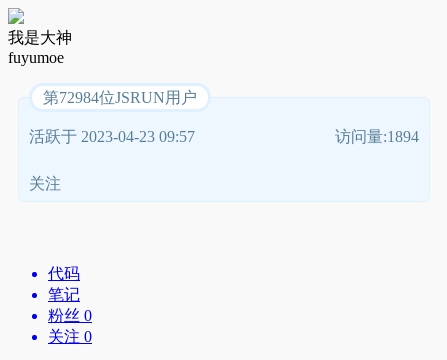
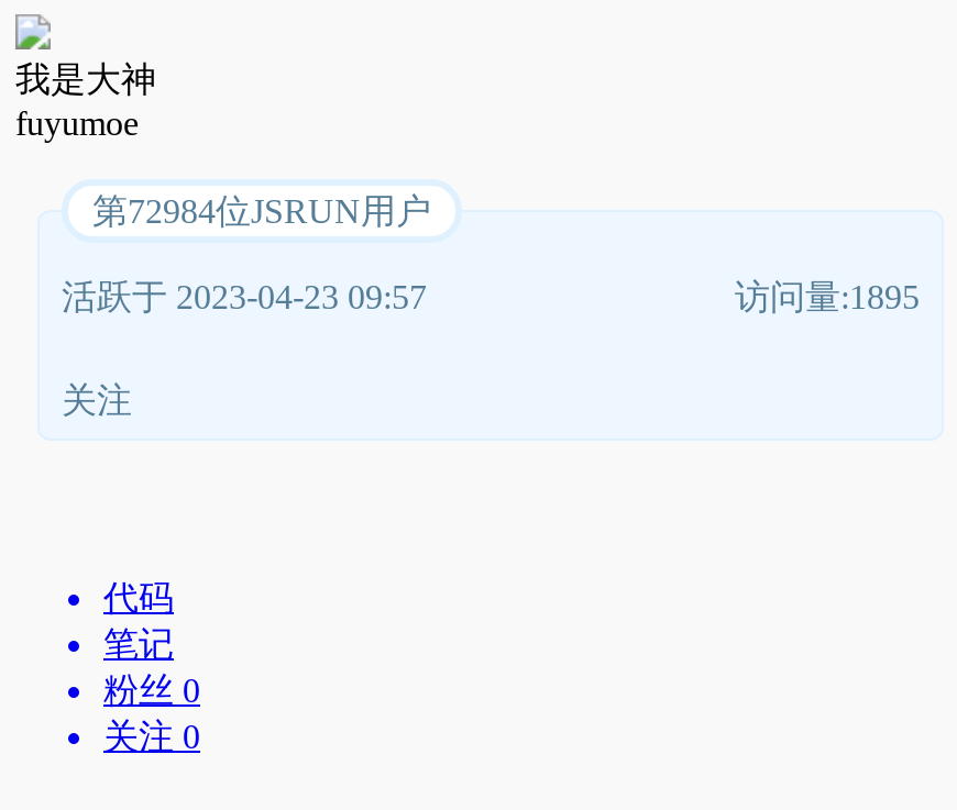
[335,128,419,145] 访问量:1894 -> [735,278,920,315] 访问量:1895

